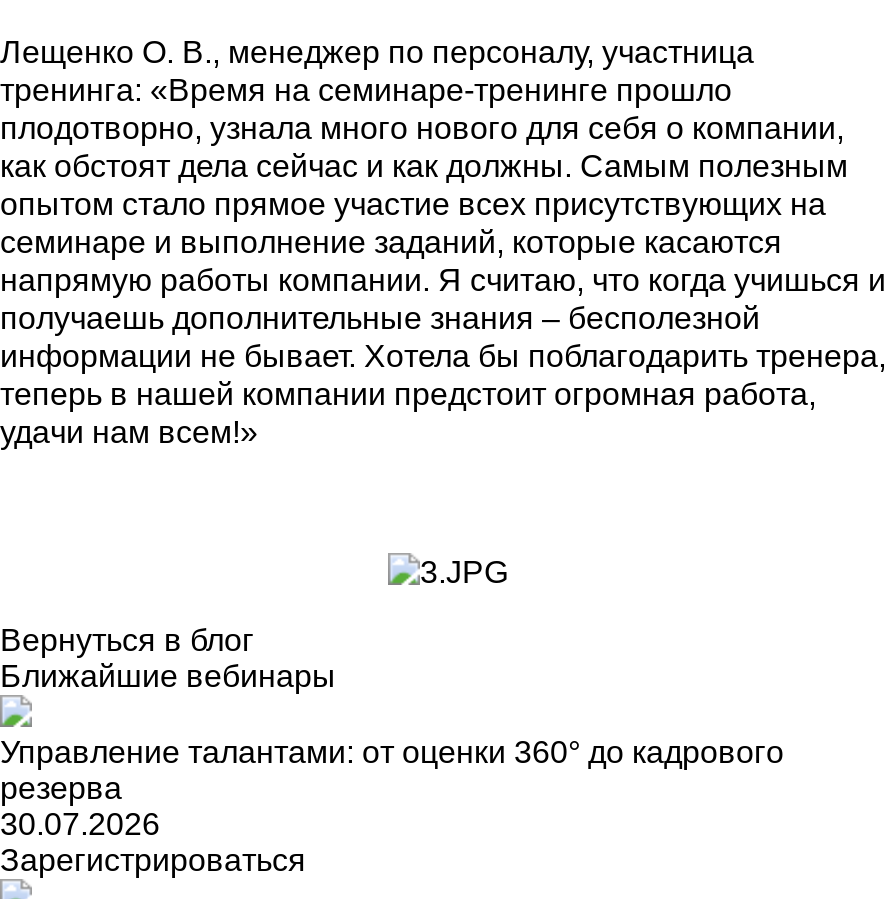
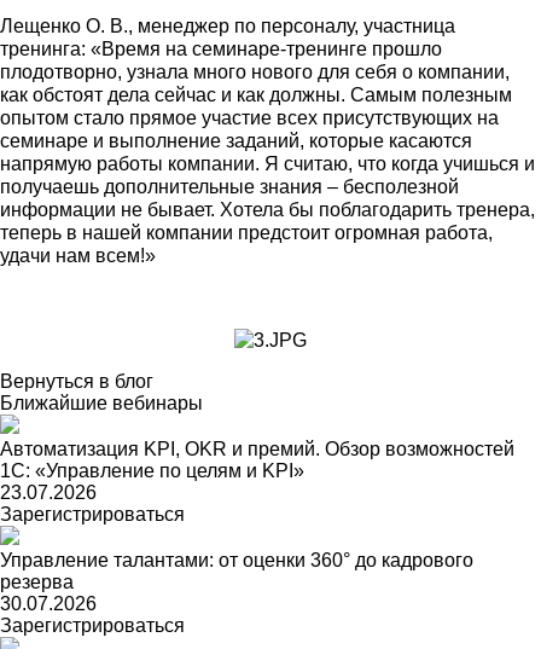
none -> [0,438,514,524] Автоматизация KPI, OKR и премий. Обзор возможностей | 1С: «Управление по целям и KPI» | 23.07.2026 | Зарегистрироваться

